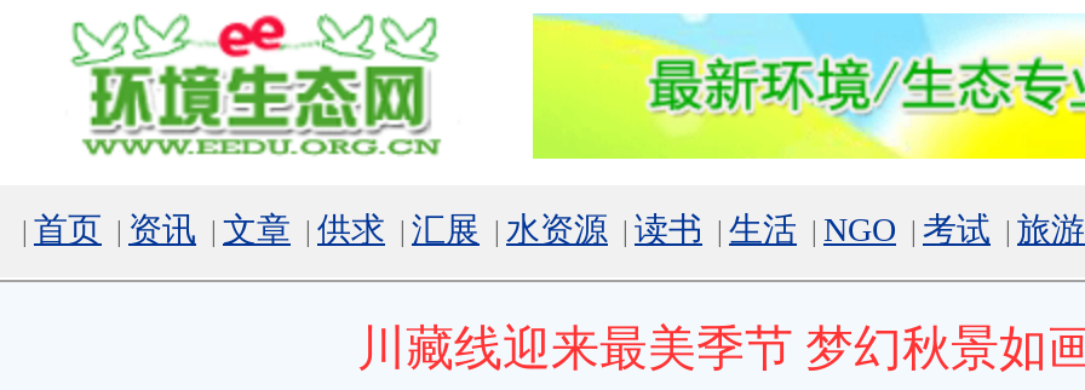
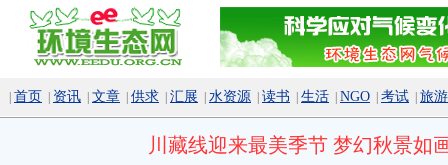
[530,11,1078,161] [image] -> [219,6,445,68] [image]

